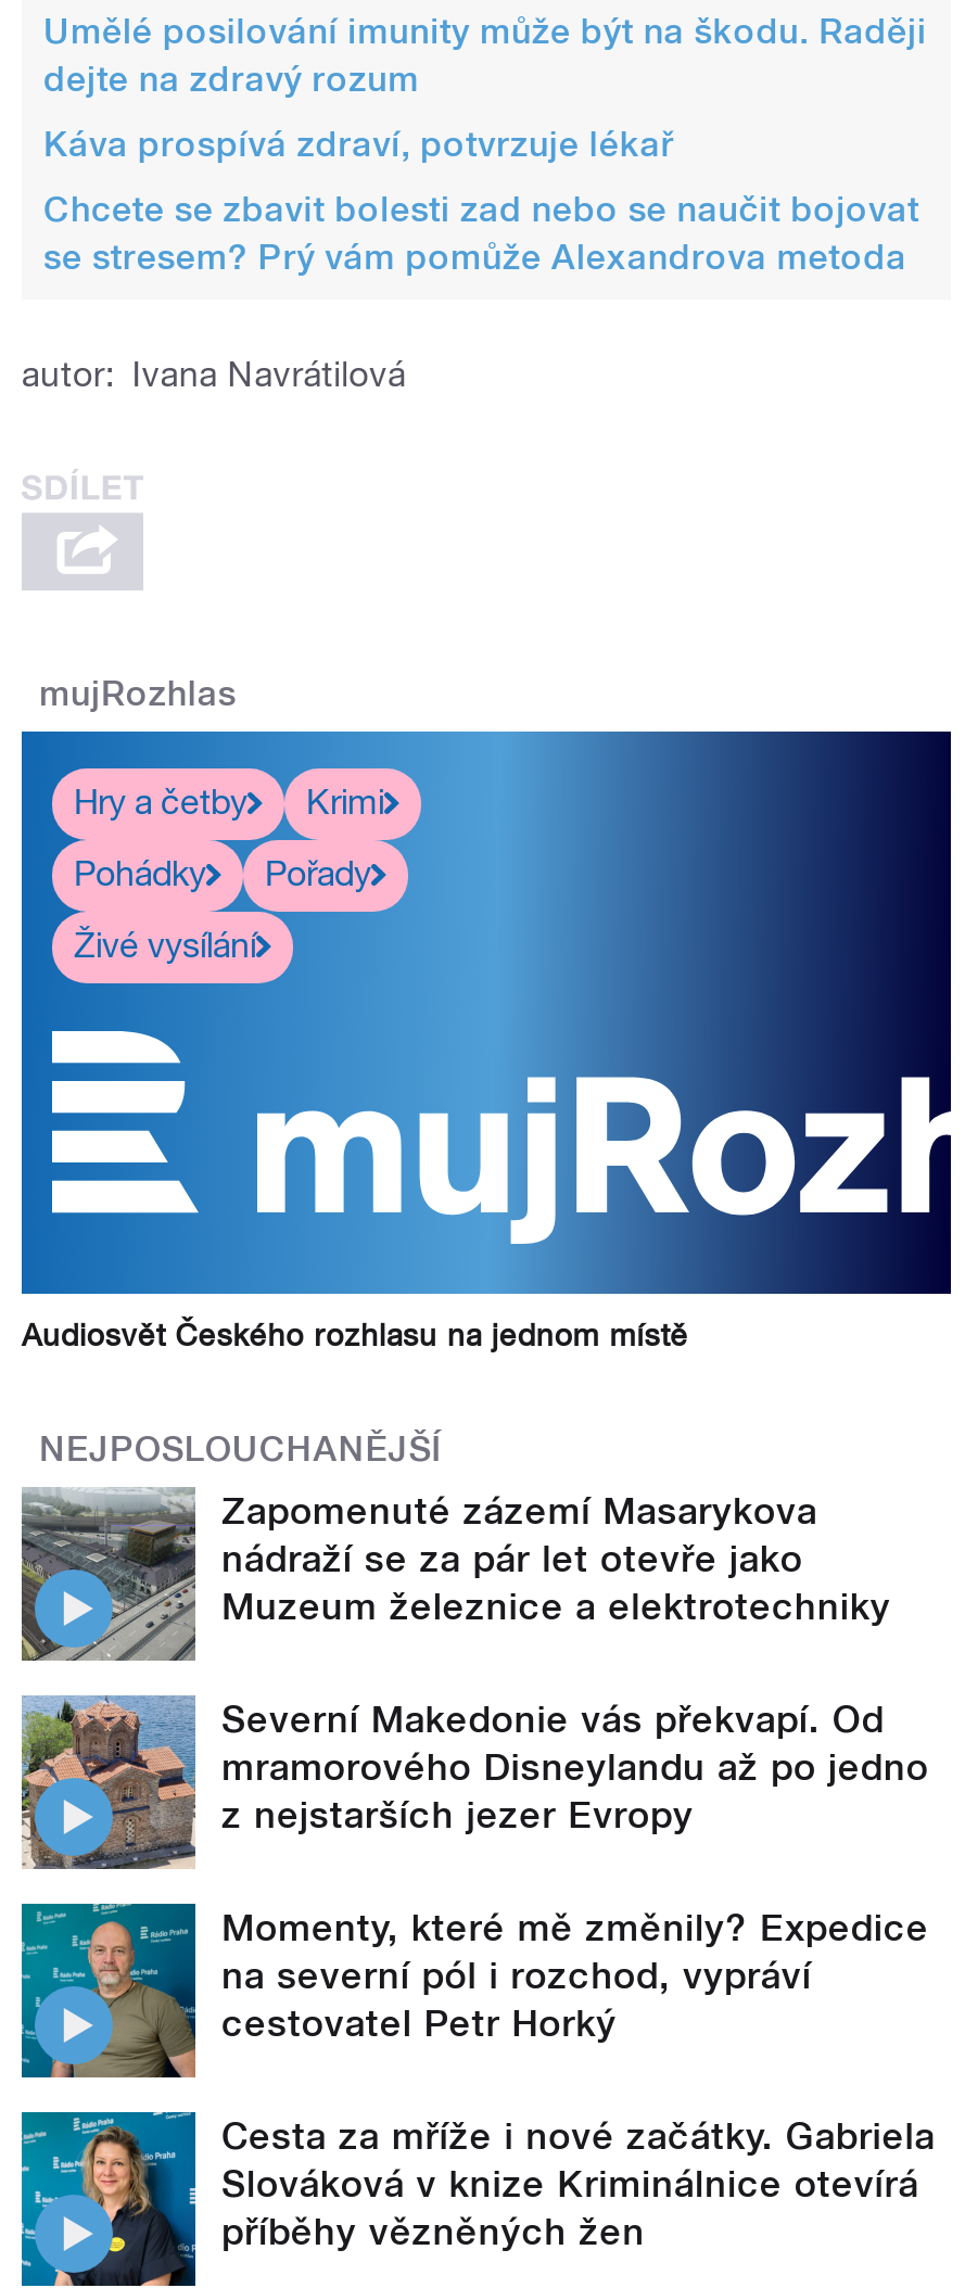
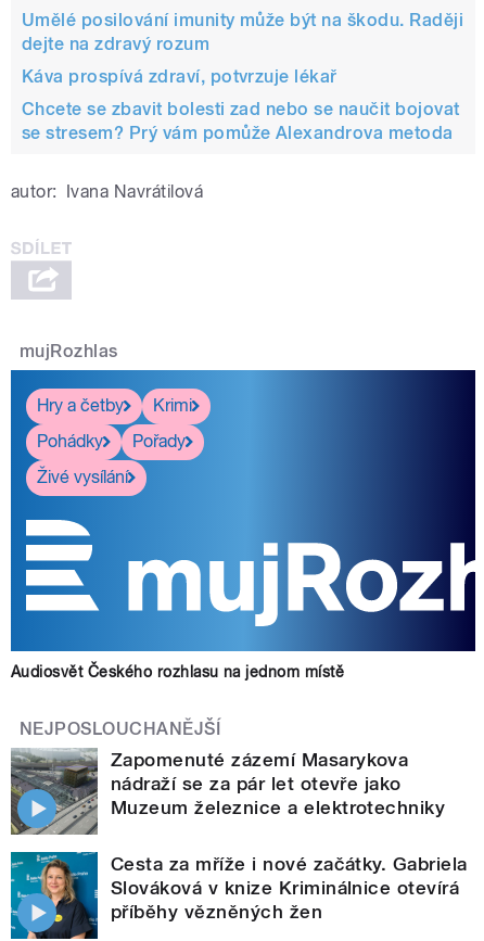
[20,1695,929,2044] [image] | Severní Makedonie vás překvapí. Od | mramorového Disneylandu až po jedno | z nejstarších jezer Evropy | Momenty, které mě změnily? Expedice | na severní pól i rozchod, vypráví | cestovatel Petr Horký -> none
[20,1902,195,2080] [image] -> none

